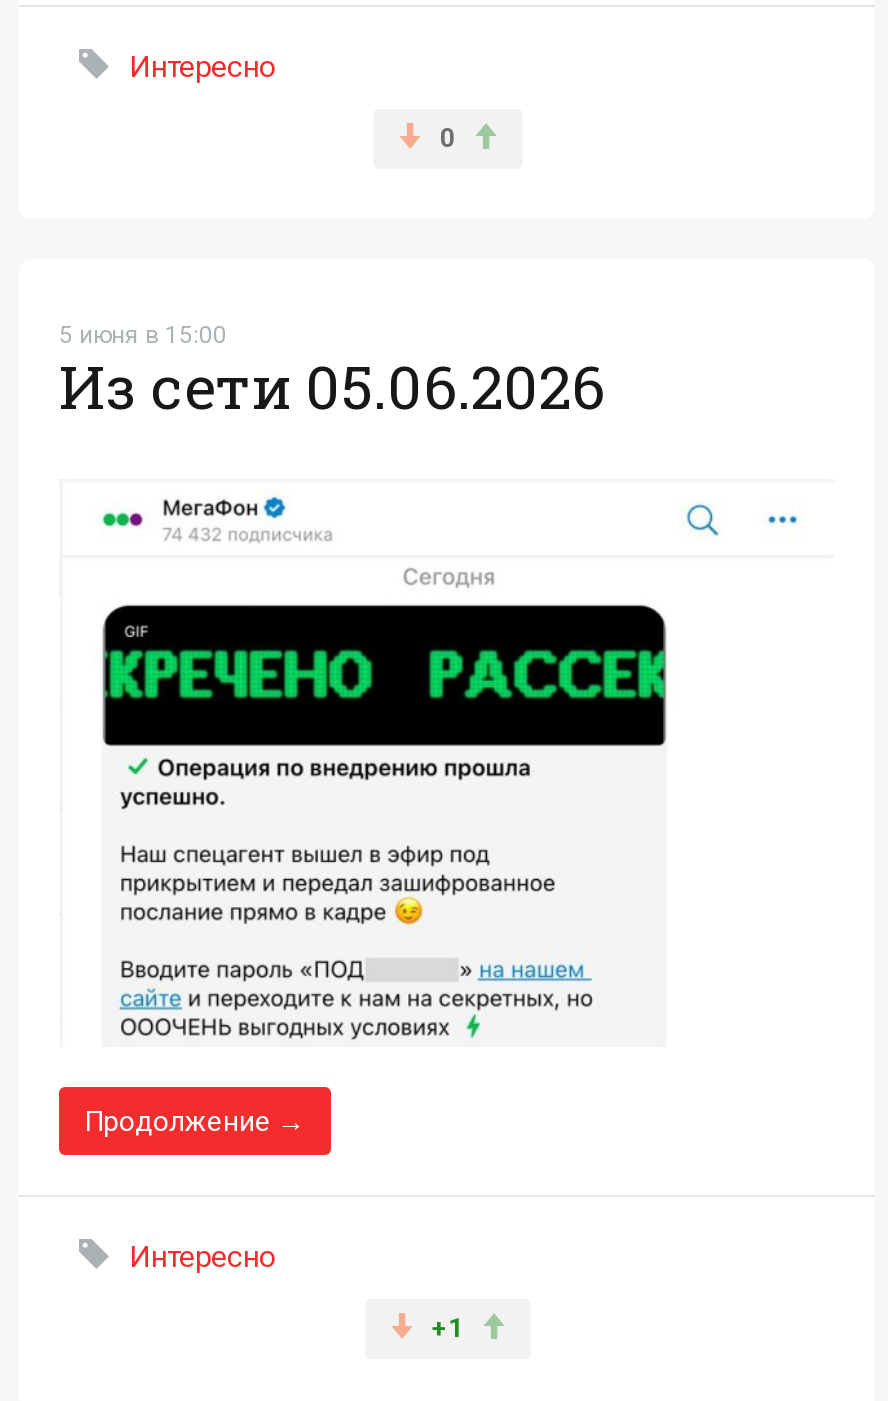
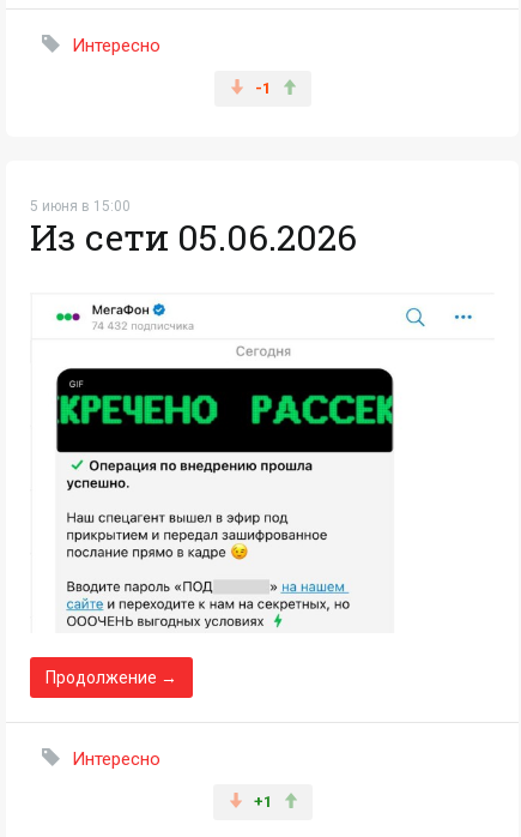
[440,123,454,153] 0 -> [255,79,270,97] -1

